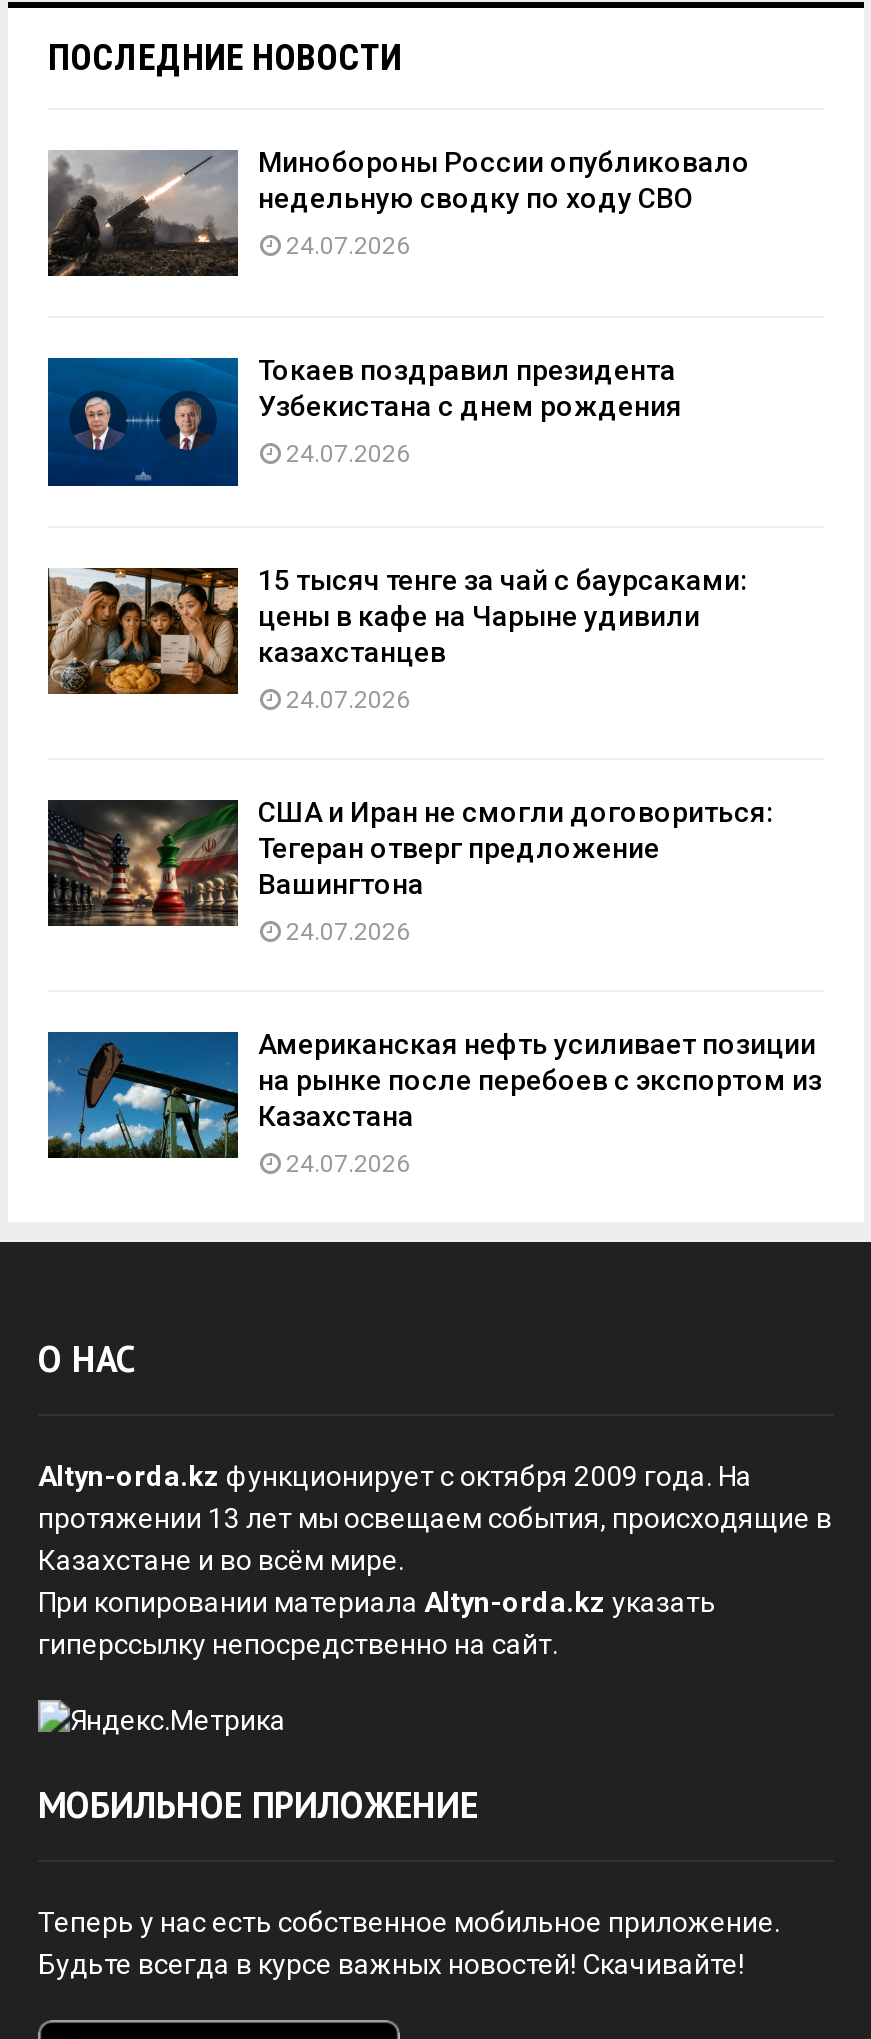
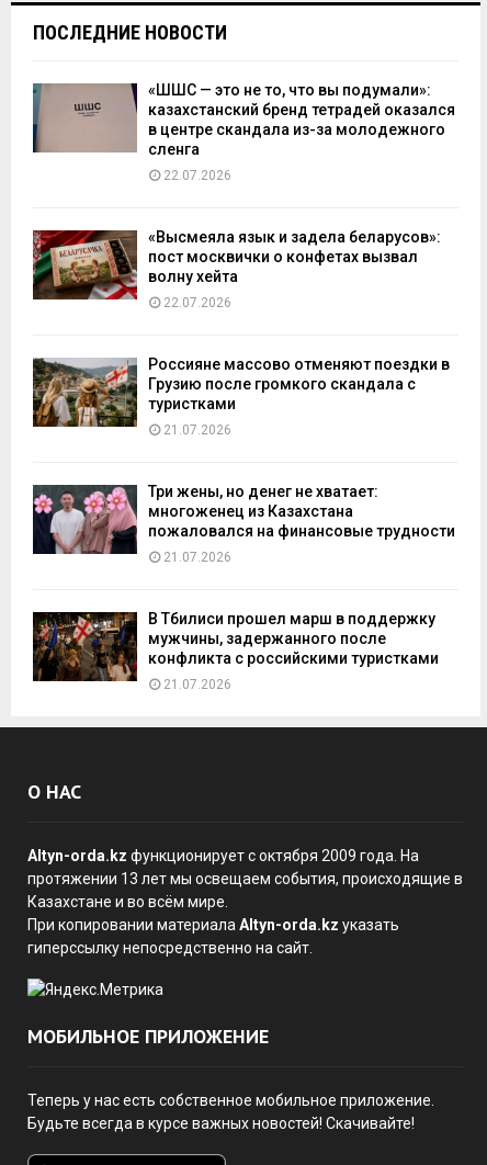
[46,146,750,276] [image] | Минобороны России опубликовало | недельную сводку по ходу СВО -> [32,81,455,158] [image] | «ШШС — это не то, что вы подумали»: | казахстанский бренд тетрадей оказался | в центре скандала из-за молодежного | сленга
[286,232,410,260] 24.07.2026 -> [163,168,231,183] 22.07.2026
[46,355,682,488] [image] | Токаев поздравил президента | Узбекистана с днем рождения -> [32,228,441,301] [image] | «Высмеяла язык и задела беларусов»: | пост москвички о конфетах вызвал | волну хейта
[286,441,410,469] 24.07.2026 -> [163,295,231,310] 22.07.2026
[48,563,748,696] [image] | 15 тысяч тенге за чай с баурсаками: | цены в кафе на Чарыне удивили | казахстанцев -> [33,355,450,428] [image] | Россияне массово отменяют поездки в | Грузию после громкого скандала с | туристками
[286,685,410,713] 24.07.2026 -> [163,422,231,438] 21.07.2026
[48,795,774,928] [image] | США и Иран не смогли договориться: | Тегеран отверг предложение | Вашингтона -> [33,483,455,555] [image] | Три жены, но денег не хватает: | многоженец из Казахстана | пожаловался на финансовые трудности
[286,917,410,945] 24.07.2026 -> [163,550,231,565] 21.07.2026
[46,1027,822,1160] [image] | Американская нефть усиливает позиции | на рынке после перебоев с экспортом из | Казахстана -> [32,610,439,681] [image] | В Тбилиси прошел марш в поддержку | мужчины, задержанного после | конфликта с российскими туристками
[286,1149,410,1177] 24.07.2026 -> [163,677,231,692] 21.07.2026

